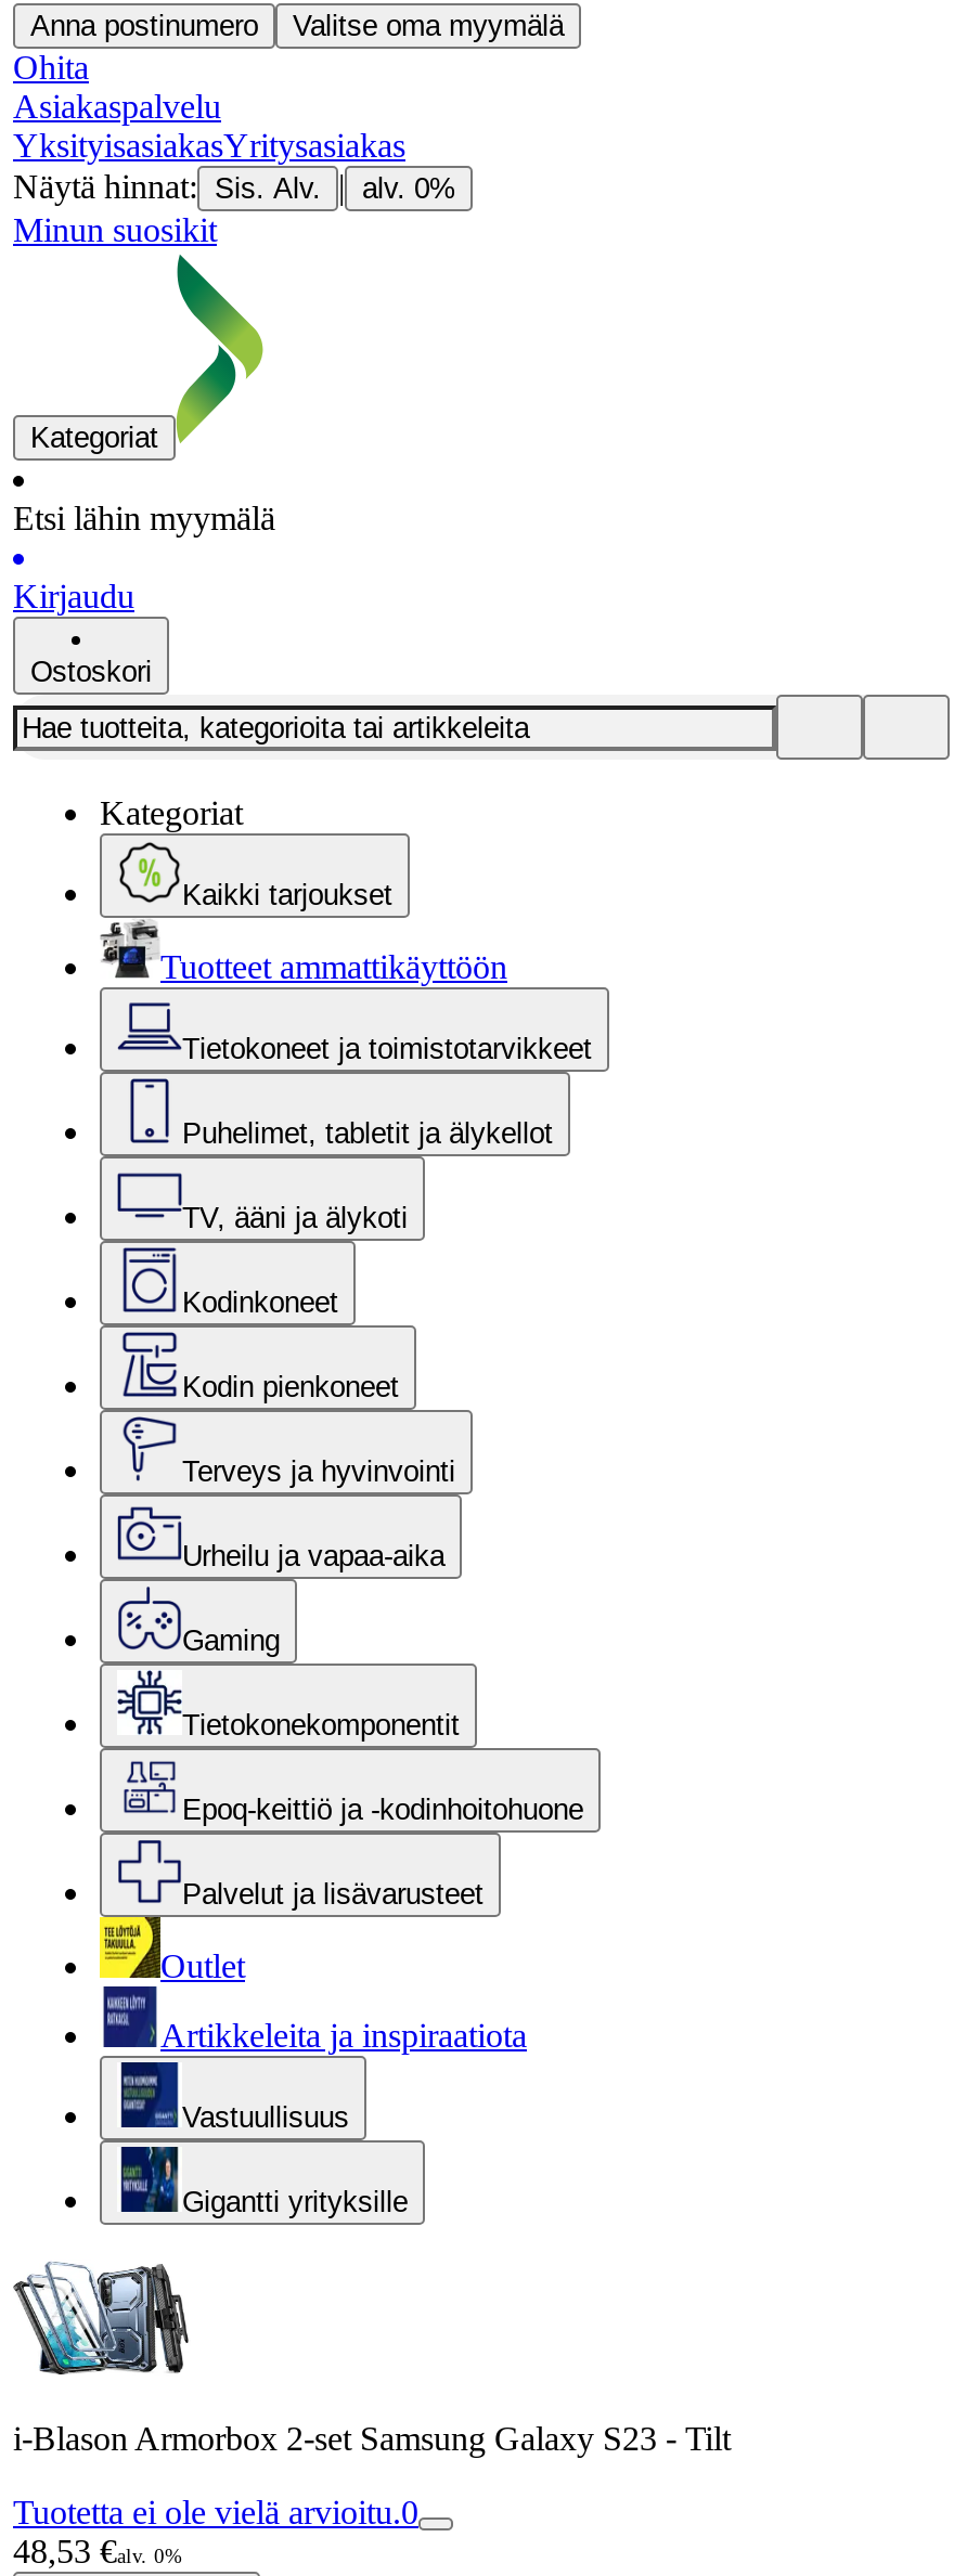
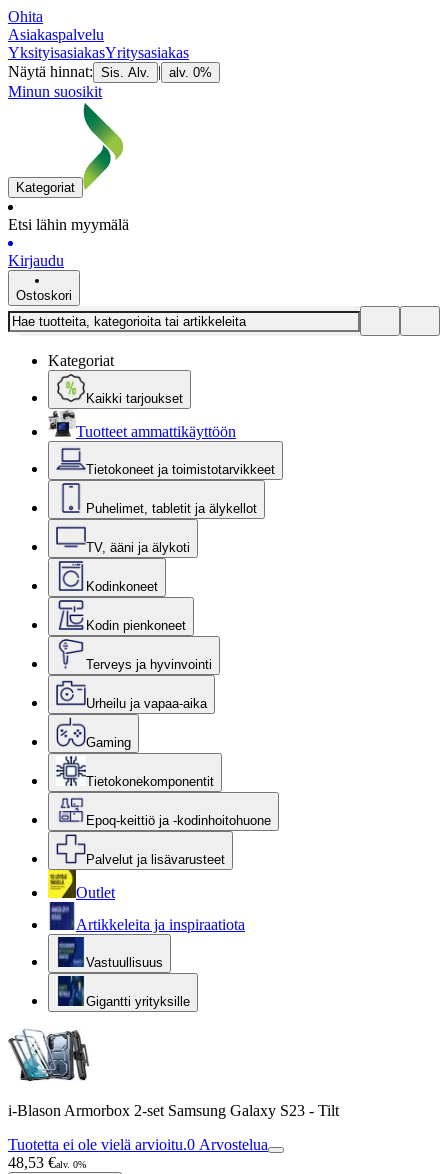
[30,10,564,42] Anna postinumero | Valitse oma myymälä -> none
[13,2494,418,2530] Tuotetta ei ole vielä arvioitu.0 -> [8,1136,268,1153] Tuotetta ei ole vielä arvioitu.0 Arvostelua

